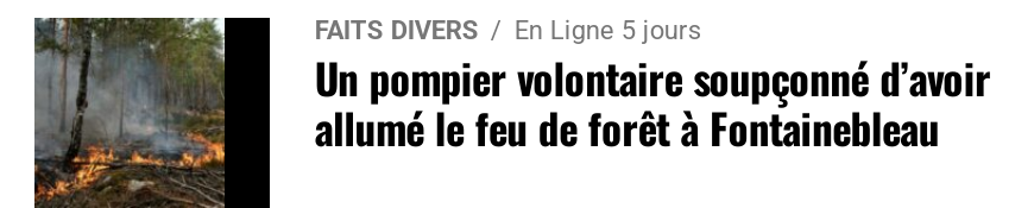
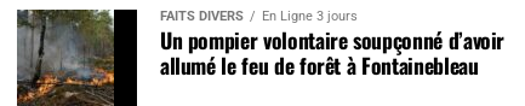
[514,15,702,46] En Ligne 5 jours -> [262,8,358,24] En Ligne 3 jours

